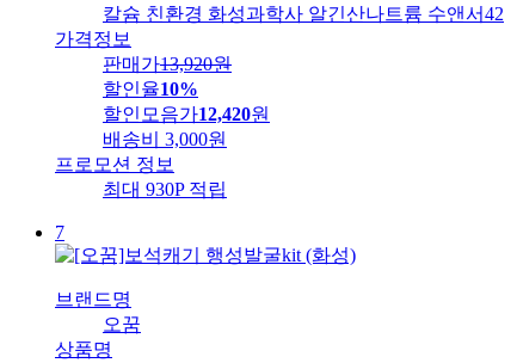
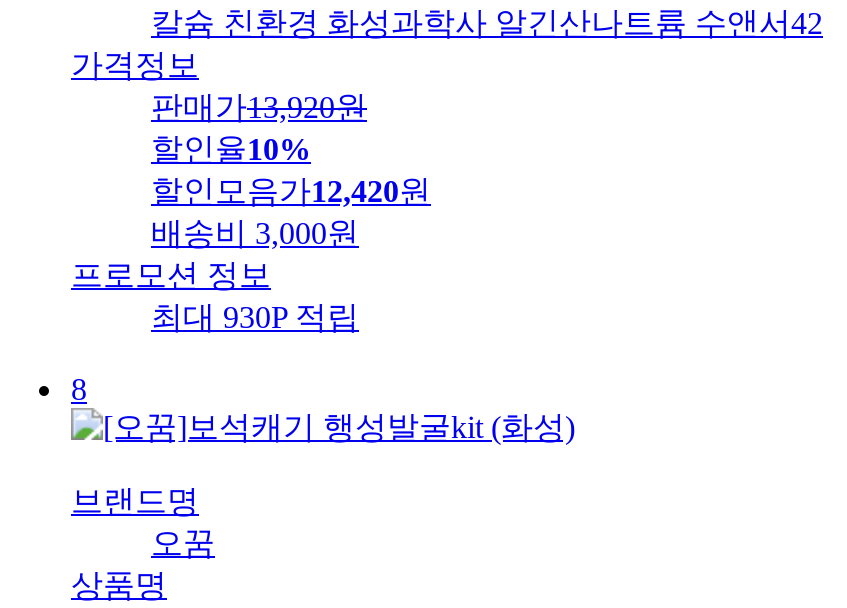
[55,222,64,243] 7 -> [71,372,87,406] 8

